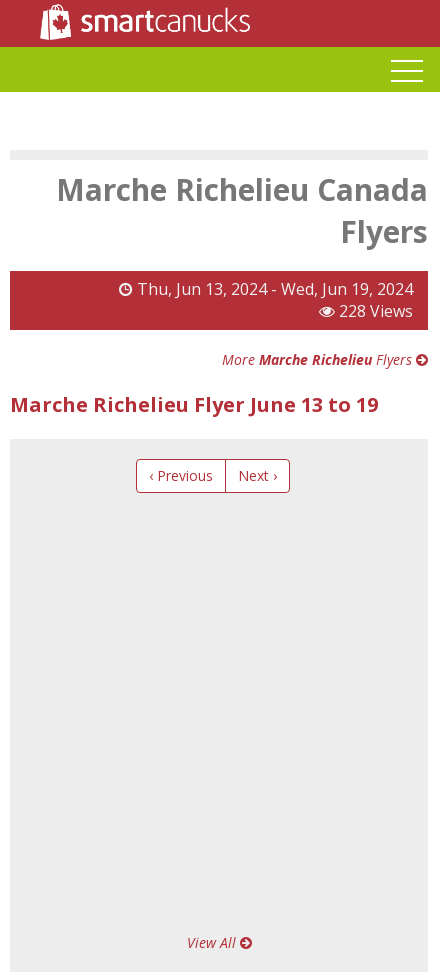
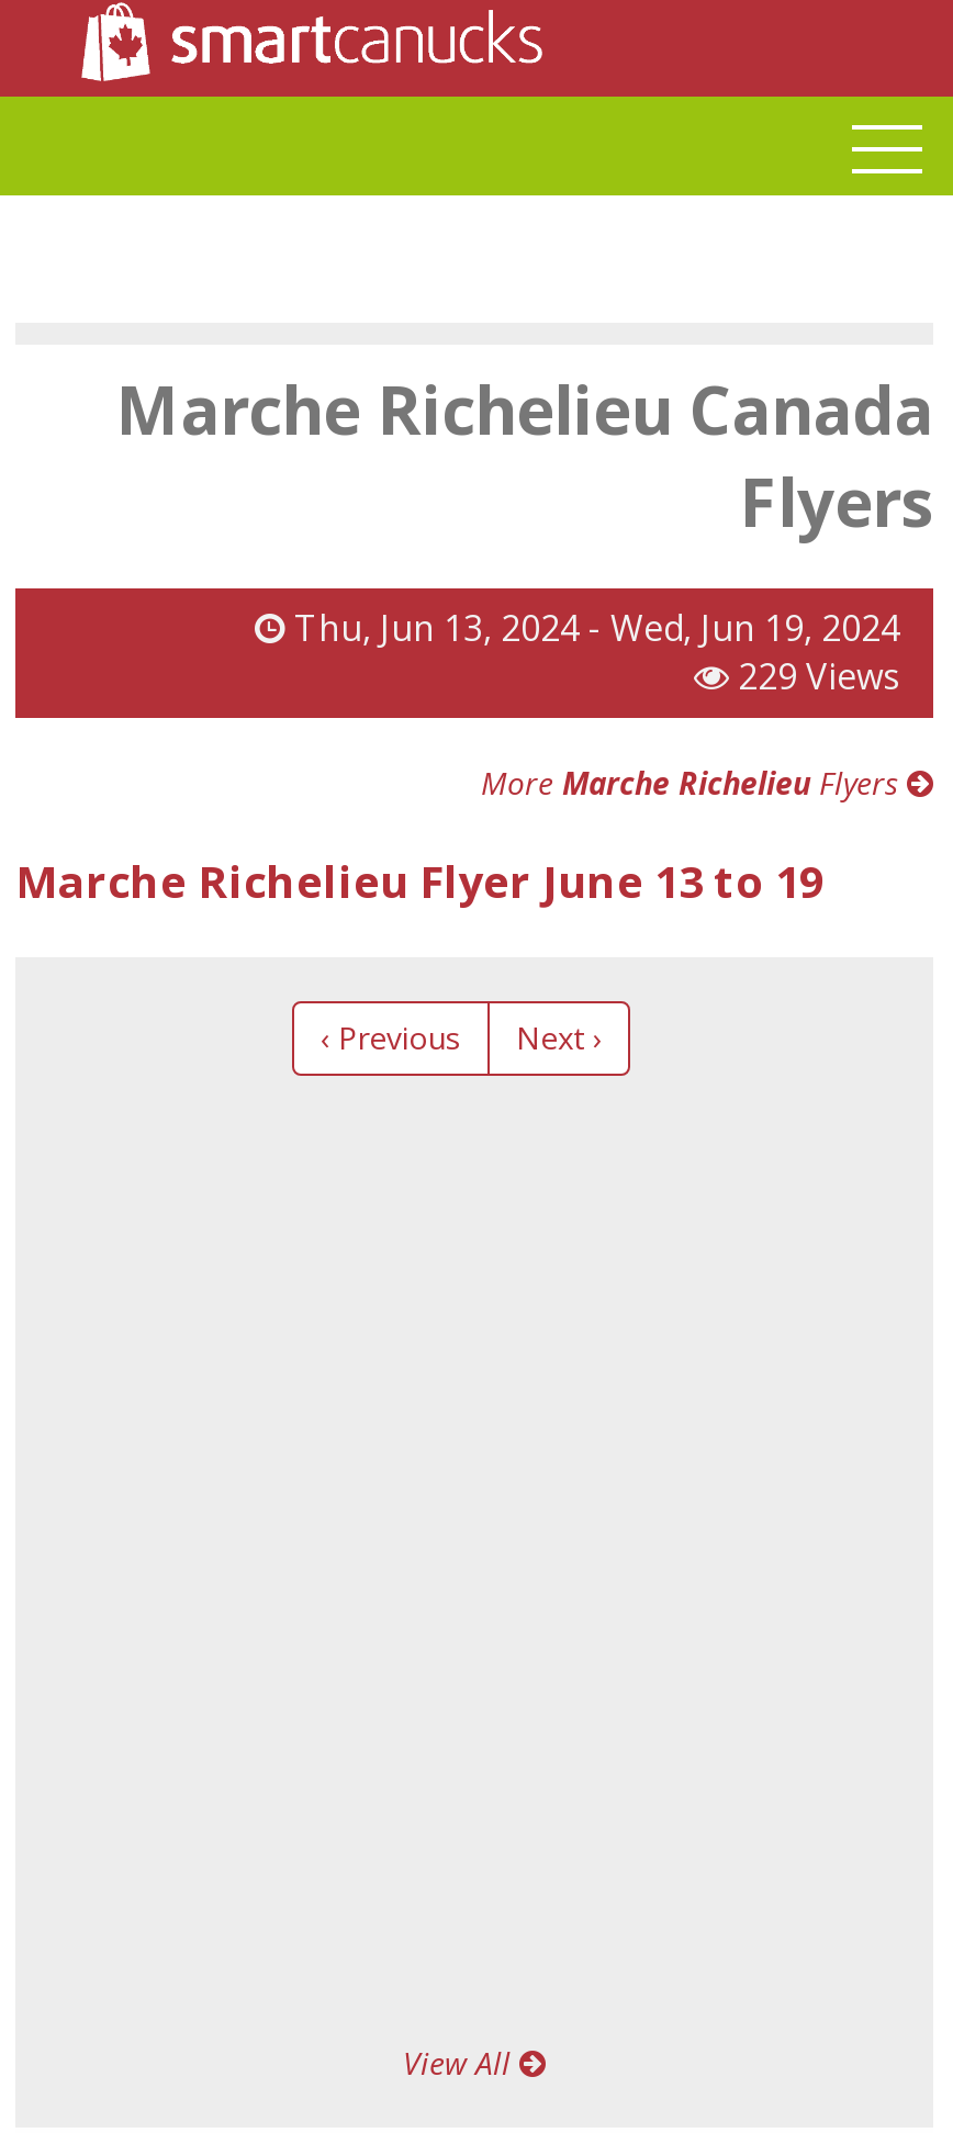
[339,300,413,322] 228 Views -> [738,652,900,700] 229 Views

